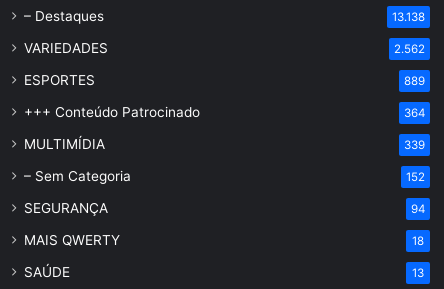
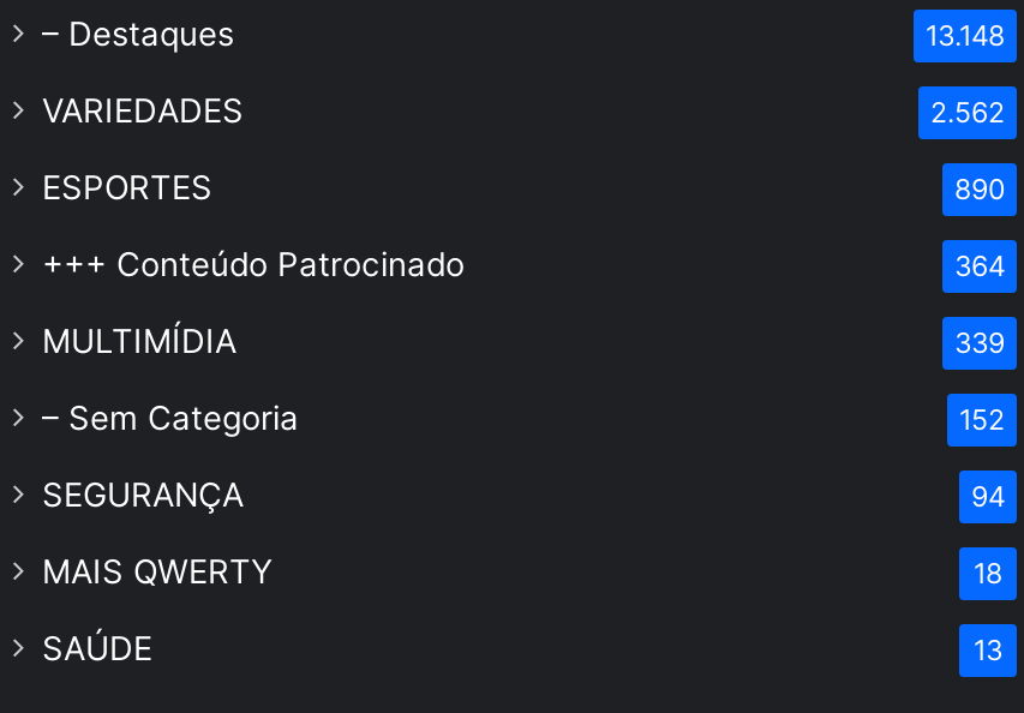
[392,10,425,24] 13.138 -> [926,19,1005,53] 13.148
[404,74,425,88] 889 -> [954,173,1005,206] 890

